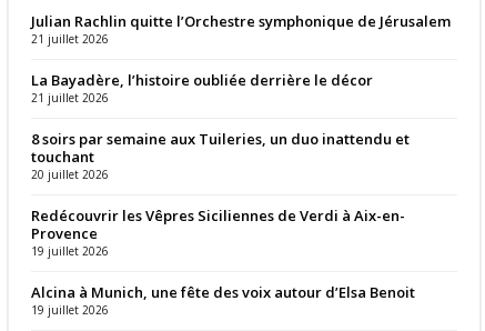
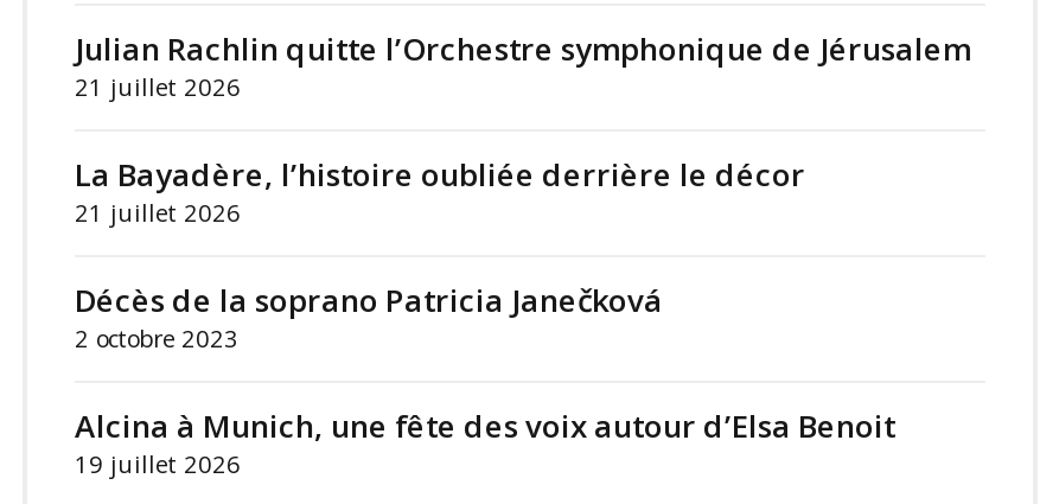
[31,129,410,259] 8 soirs par semaine aux Tuileries, un duo inattendu et | touchant | 20 juillet 2026 | Redécouvrir les Vêpres Siciliennes de Verdi à Aix-en- | Provence | 19 juillet 2026 -> [75,279,663,355] Décès de la soprano Patricia Janečková | 2 octobre 2023

